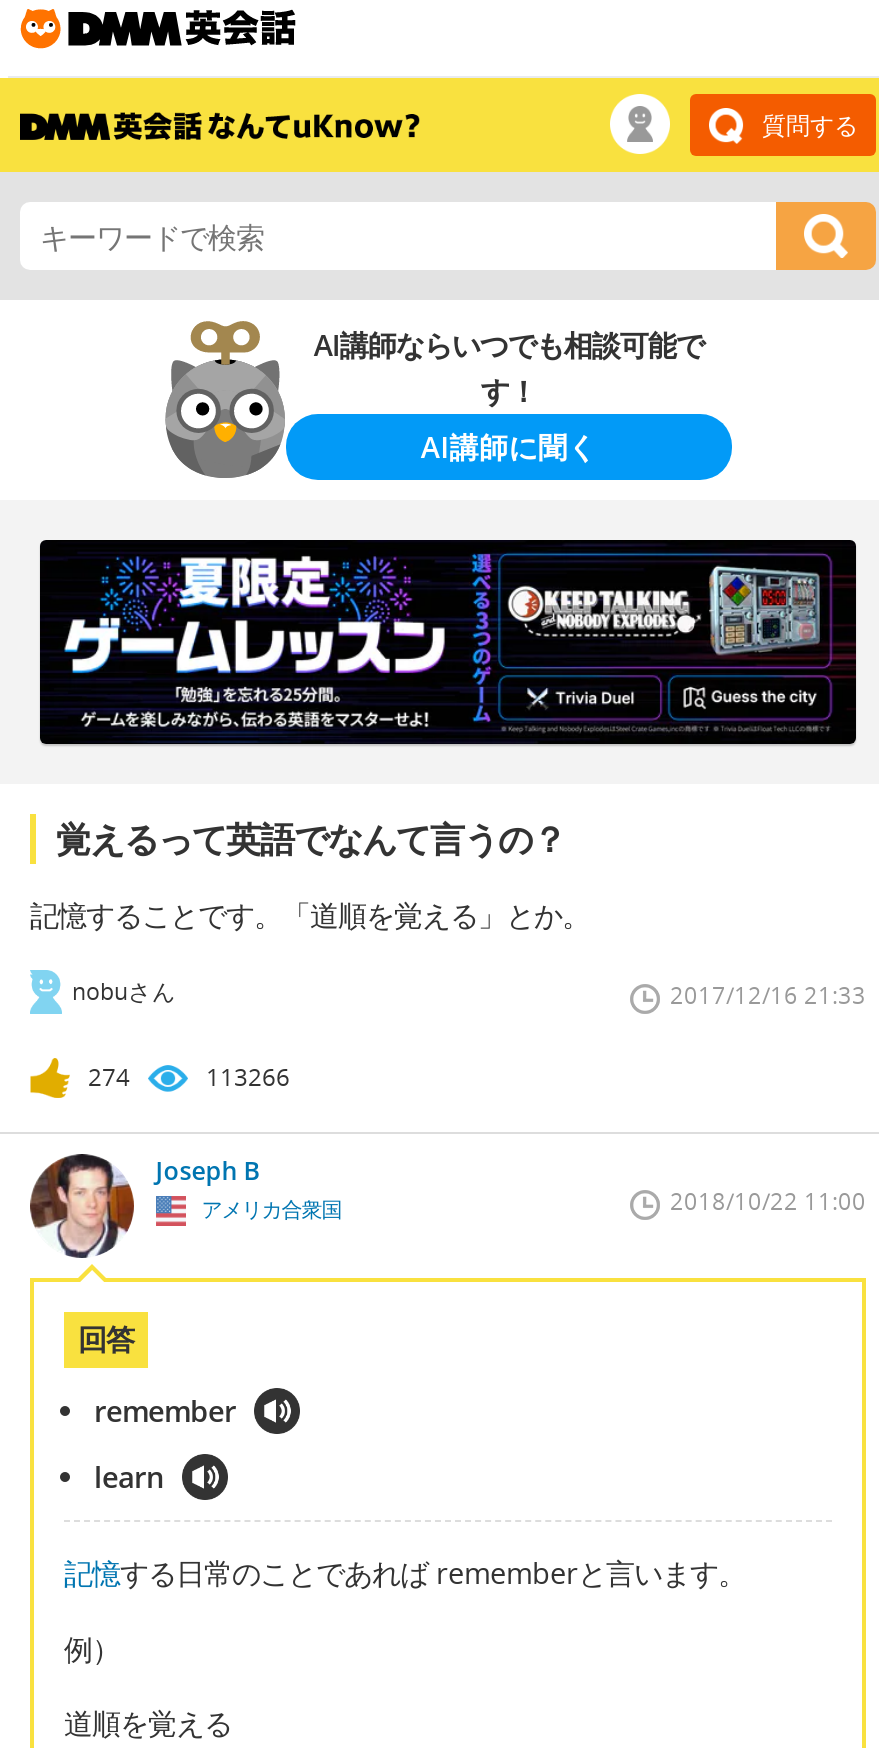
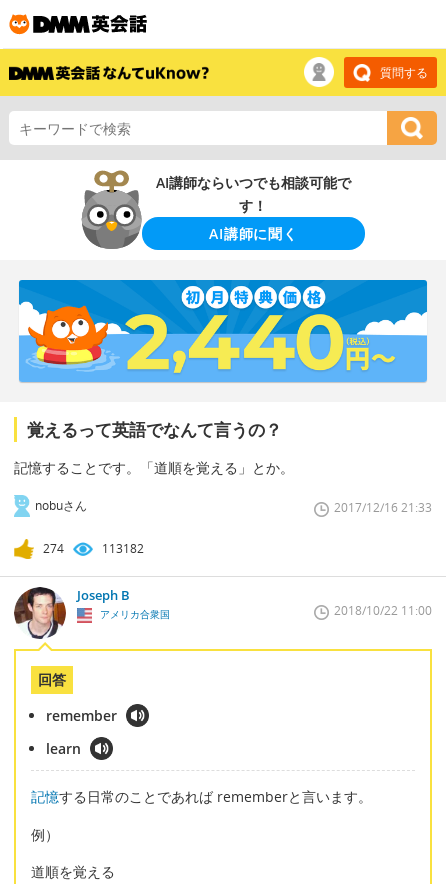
[38,538,858,746] [image] -> [18,279,428,383] [image]
[206,1060,290,1094] 113266 -> [102,540,144,557] 113182

